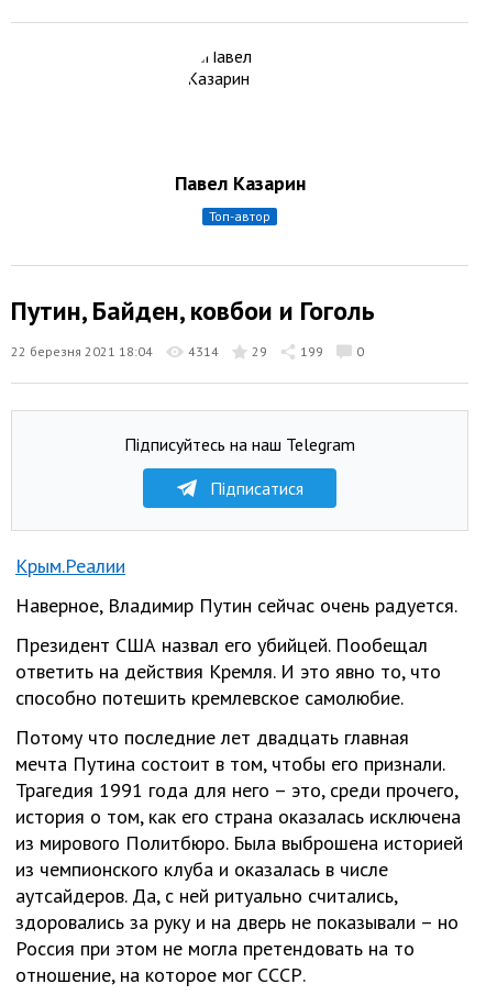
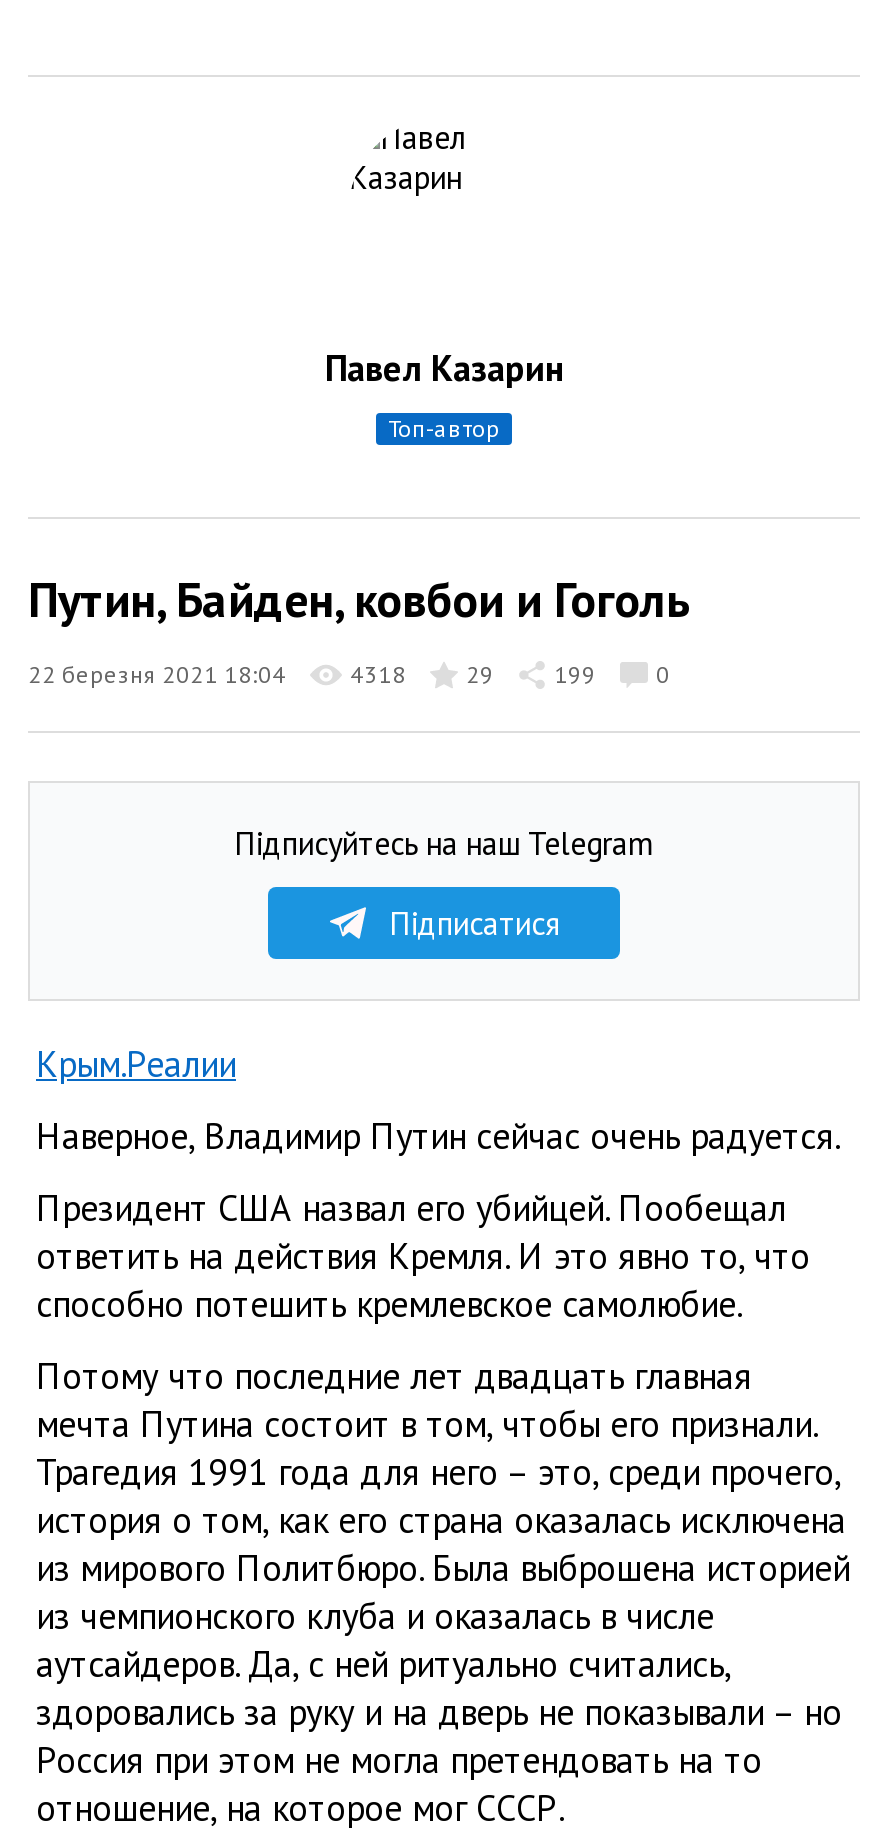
[188,342,364,359] 4314 29 199 0 -> [350,658,670,688] 4318 29 199 0

